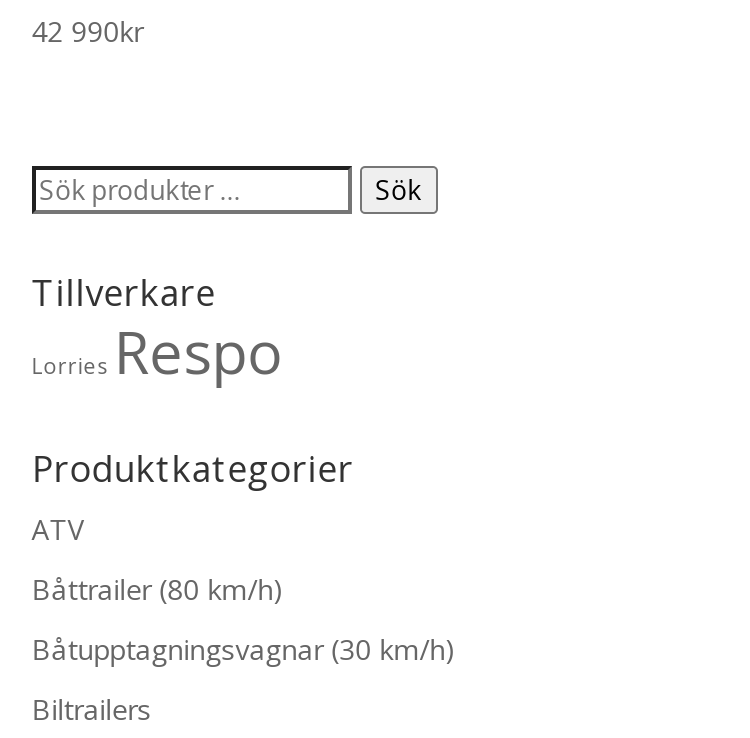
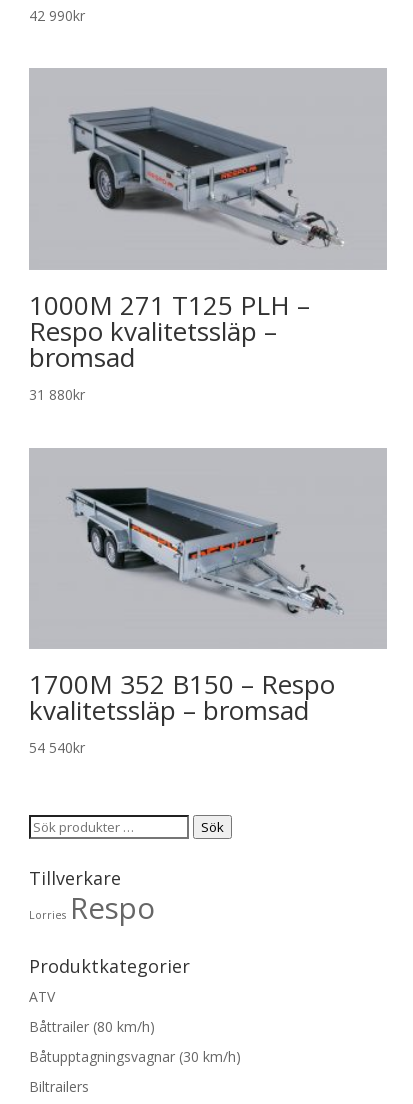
none -> [29,68,387,404] [image] | 1000M 271 T125 PLH – | Respo kvalitetssläp – | bromsad | 31 880kr
none -> [29,448,387,757] [image] | 1700M 352 B150 – Respo | kvalitetssläp – bromsad | 54 540kr

